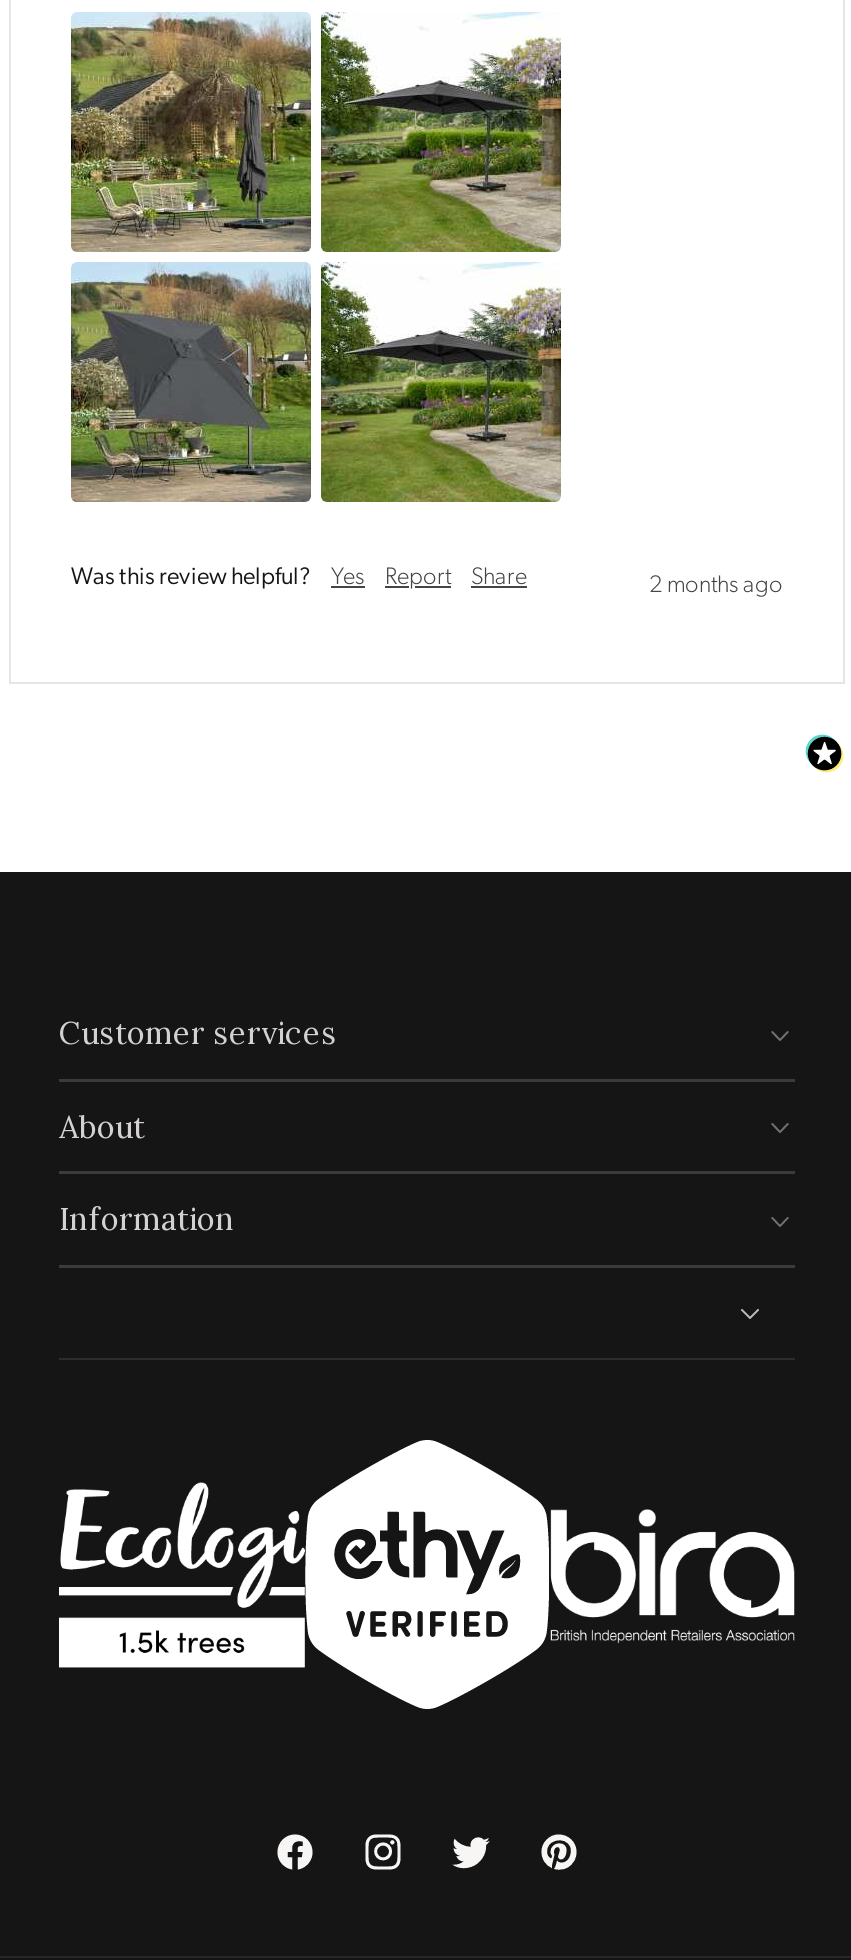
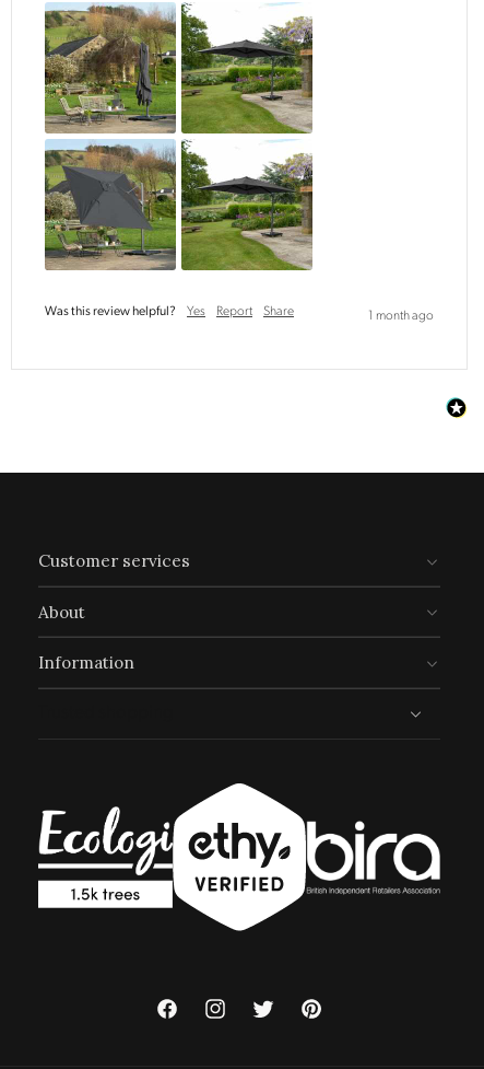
[649,574,783,598] 2 months ago -> [368,309,434,323] 1 month ago

